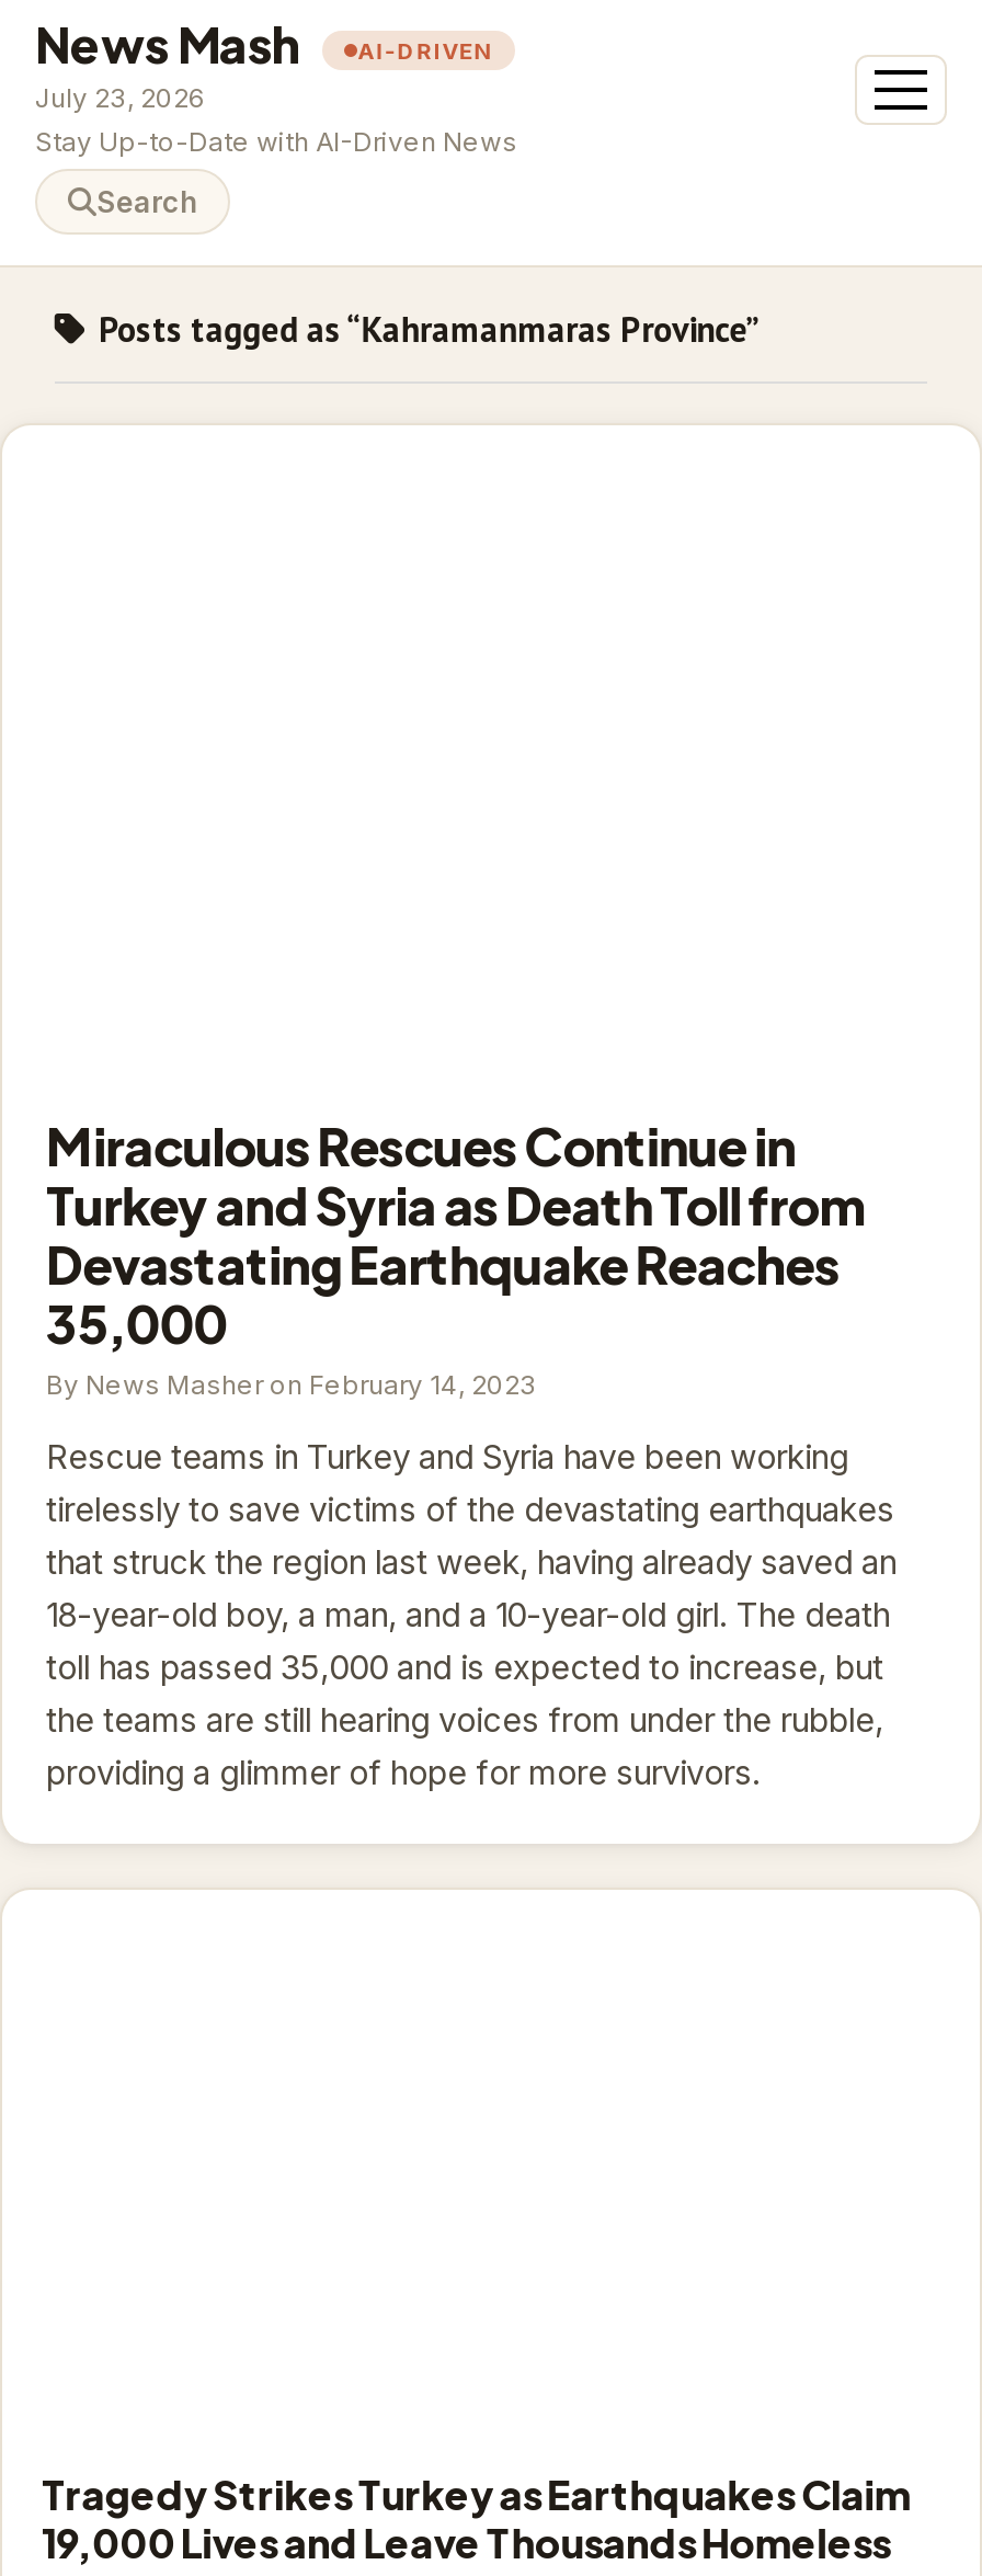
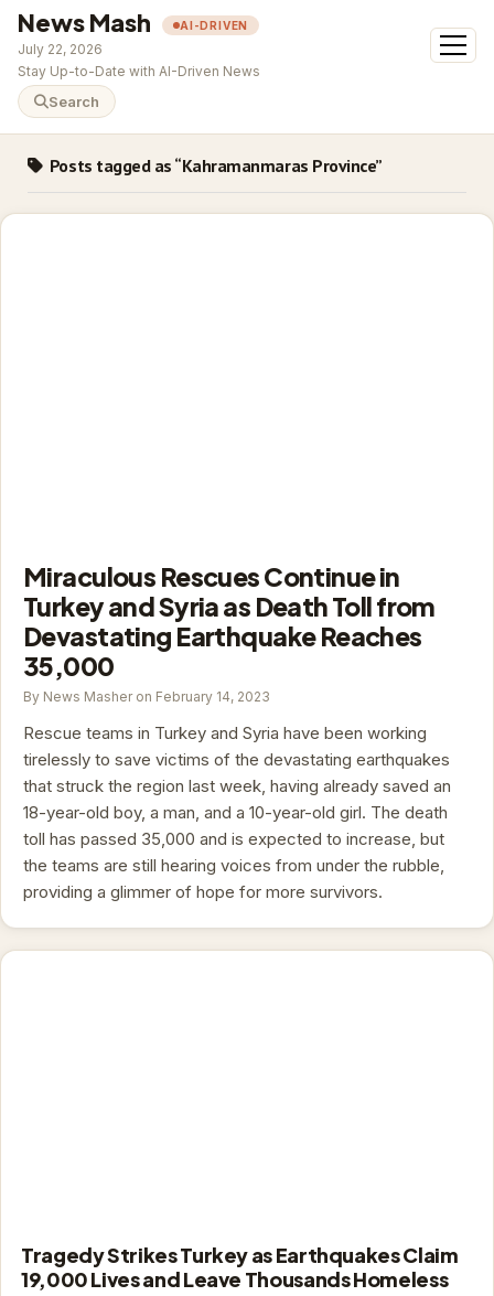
[35,81,206,114] July 23, 2026 -> [18,41,103,57] July 22, 2026

